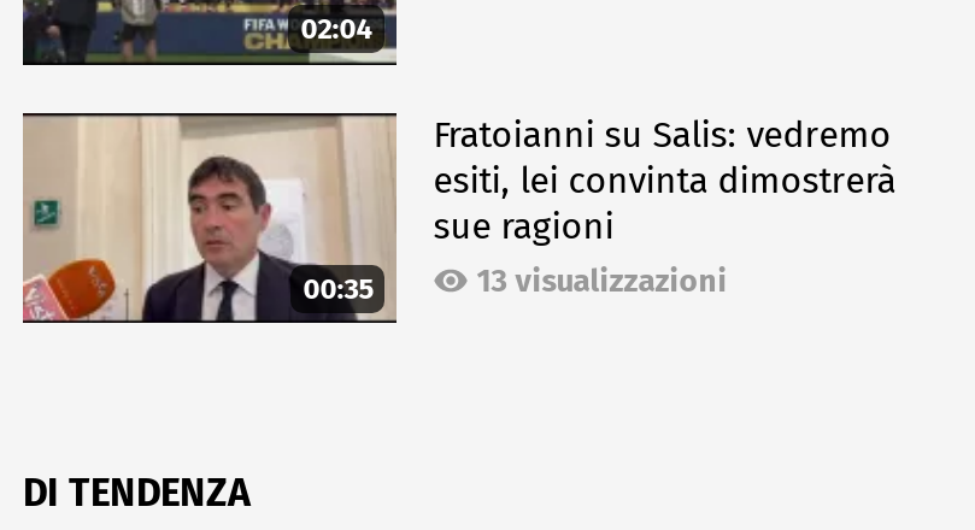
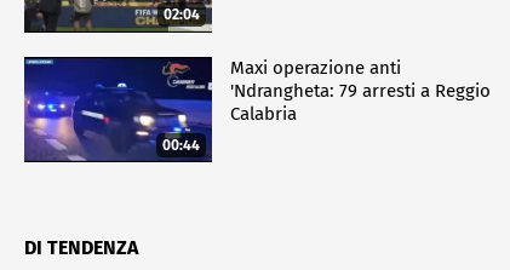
[20,113,399,323] [image] | 00:35 -> [23,57,213,162] [image] | 00:44
[433,114,896,299] Fratoianni su Salis: vedremo | esiti, lei convinta dimostrerà | sue ragioni | 13 visualizzazioni -> [230,57,491,125] Maxi operazione anti | 'Ndrangheta: 79 arresti a Reggio | Calabria

